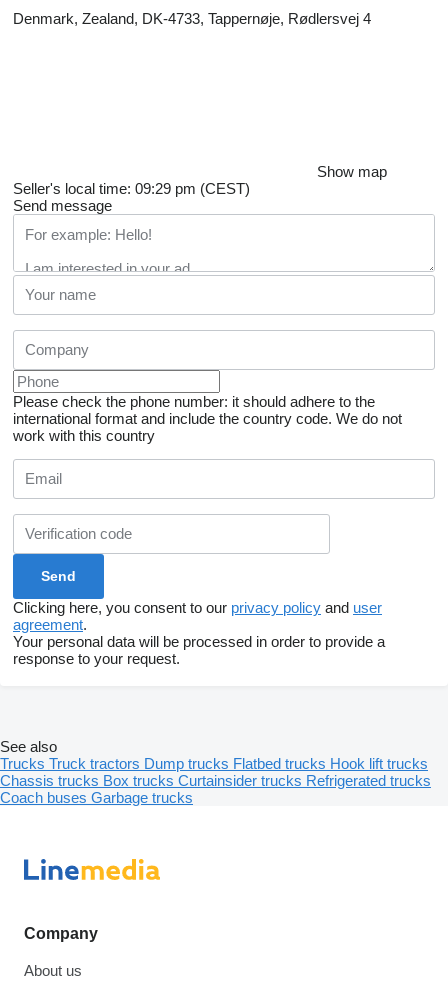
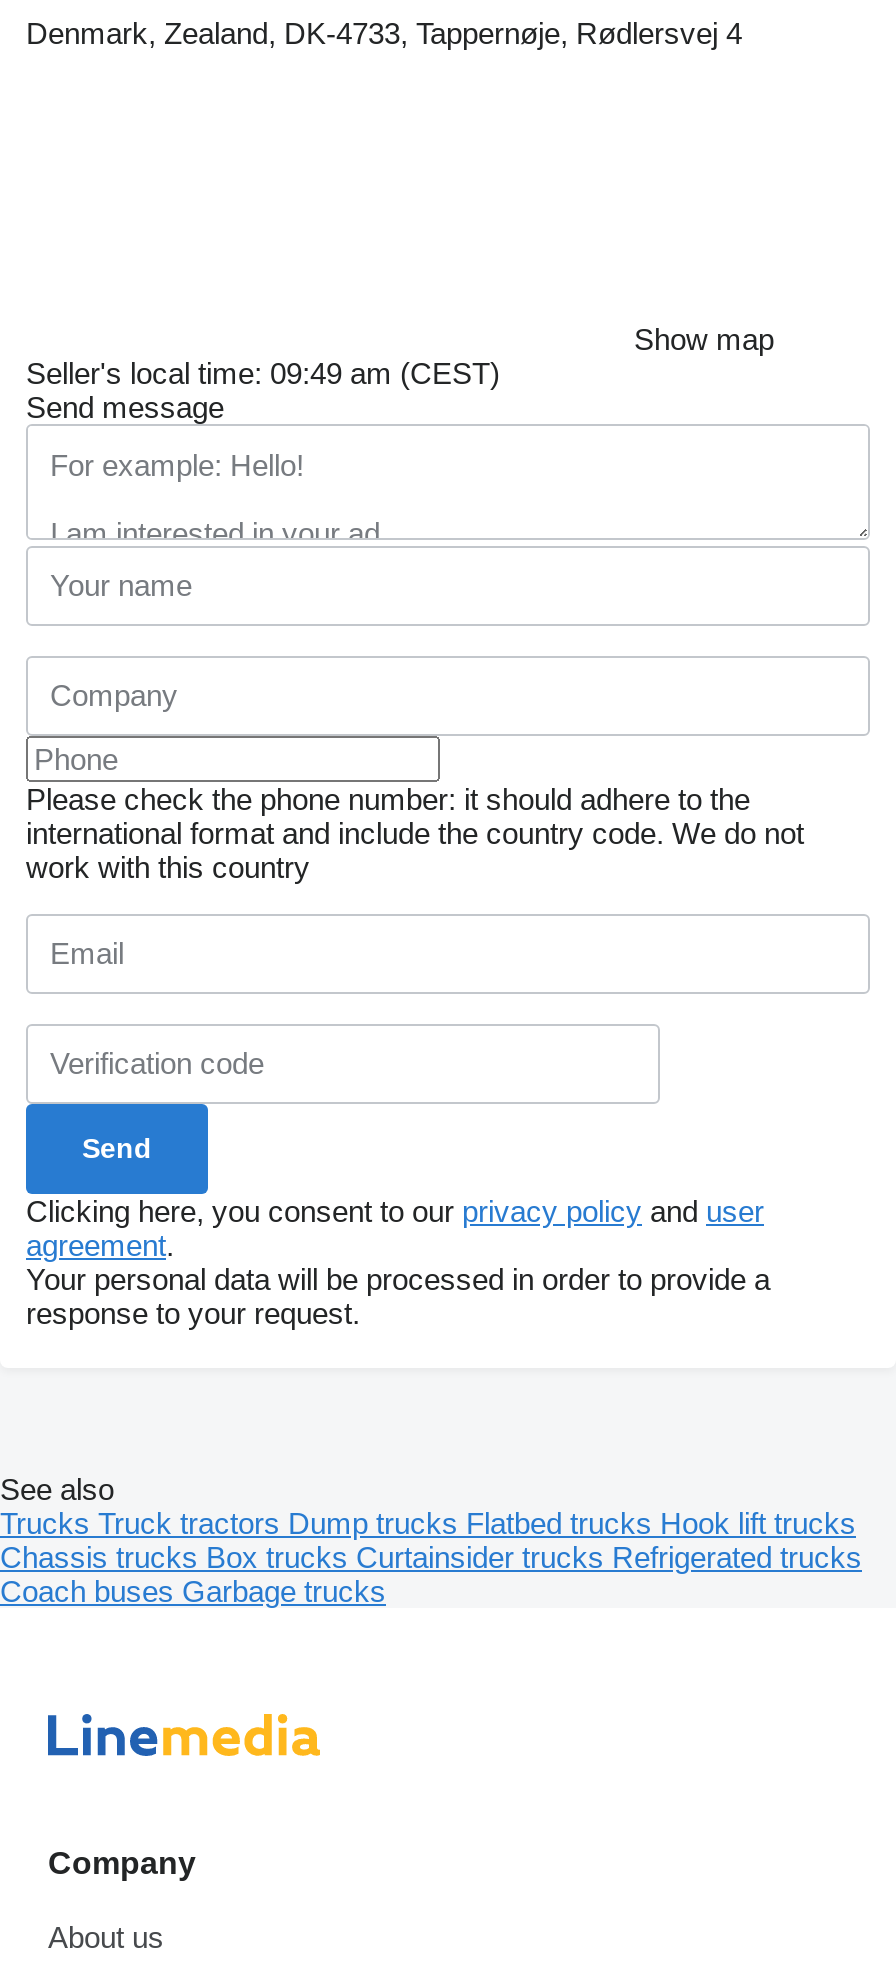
[13,180,250,197] Seller's local time: 09:29 pm (CEST) -> [26,356,500,390] Seller's local time: 09:49 am (CEST)

